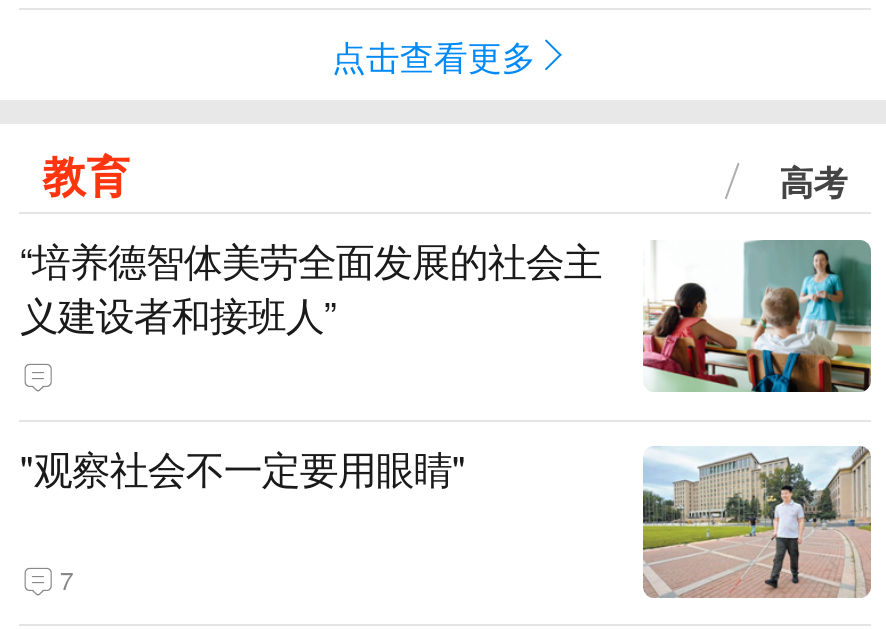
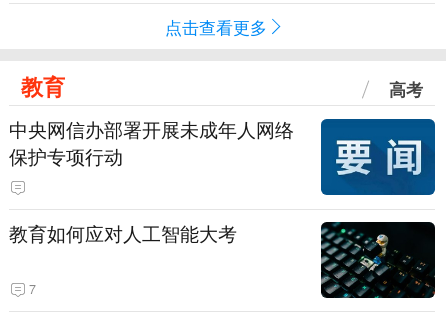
[20,233,873,394] [image] | “培养德智体美劳全面发展的社会主 | 义建设者和接班人” -> [9,115,436,196] [image] | 中央网信办部署开展未成年人网络 | 保护专项行动
[20,440,466,496] "观察社会不一定要用眼睛" -> [9,219,237,247] 教育如何应对人工智能大考
[641,446,873,598] [image] -> [320,221,436,299] [image]

